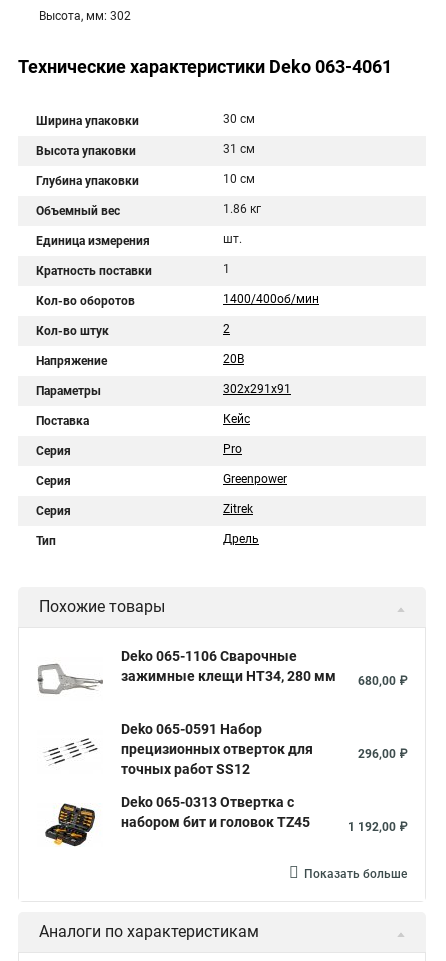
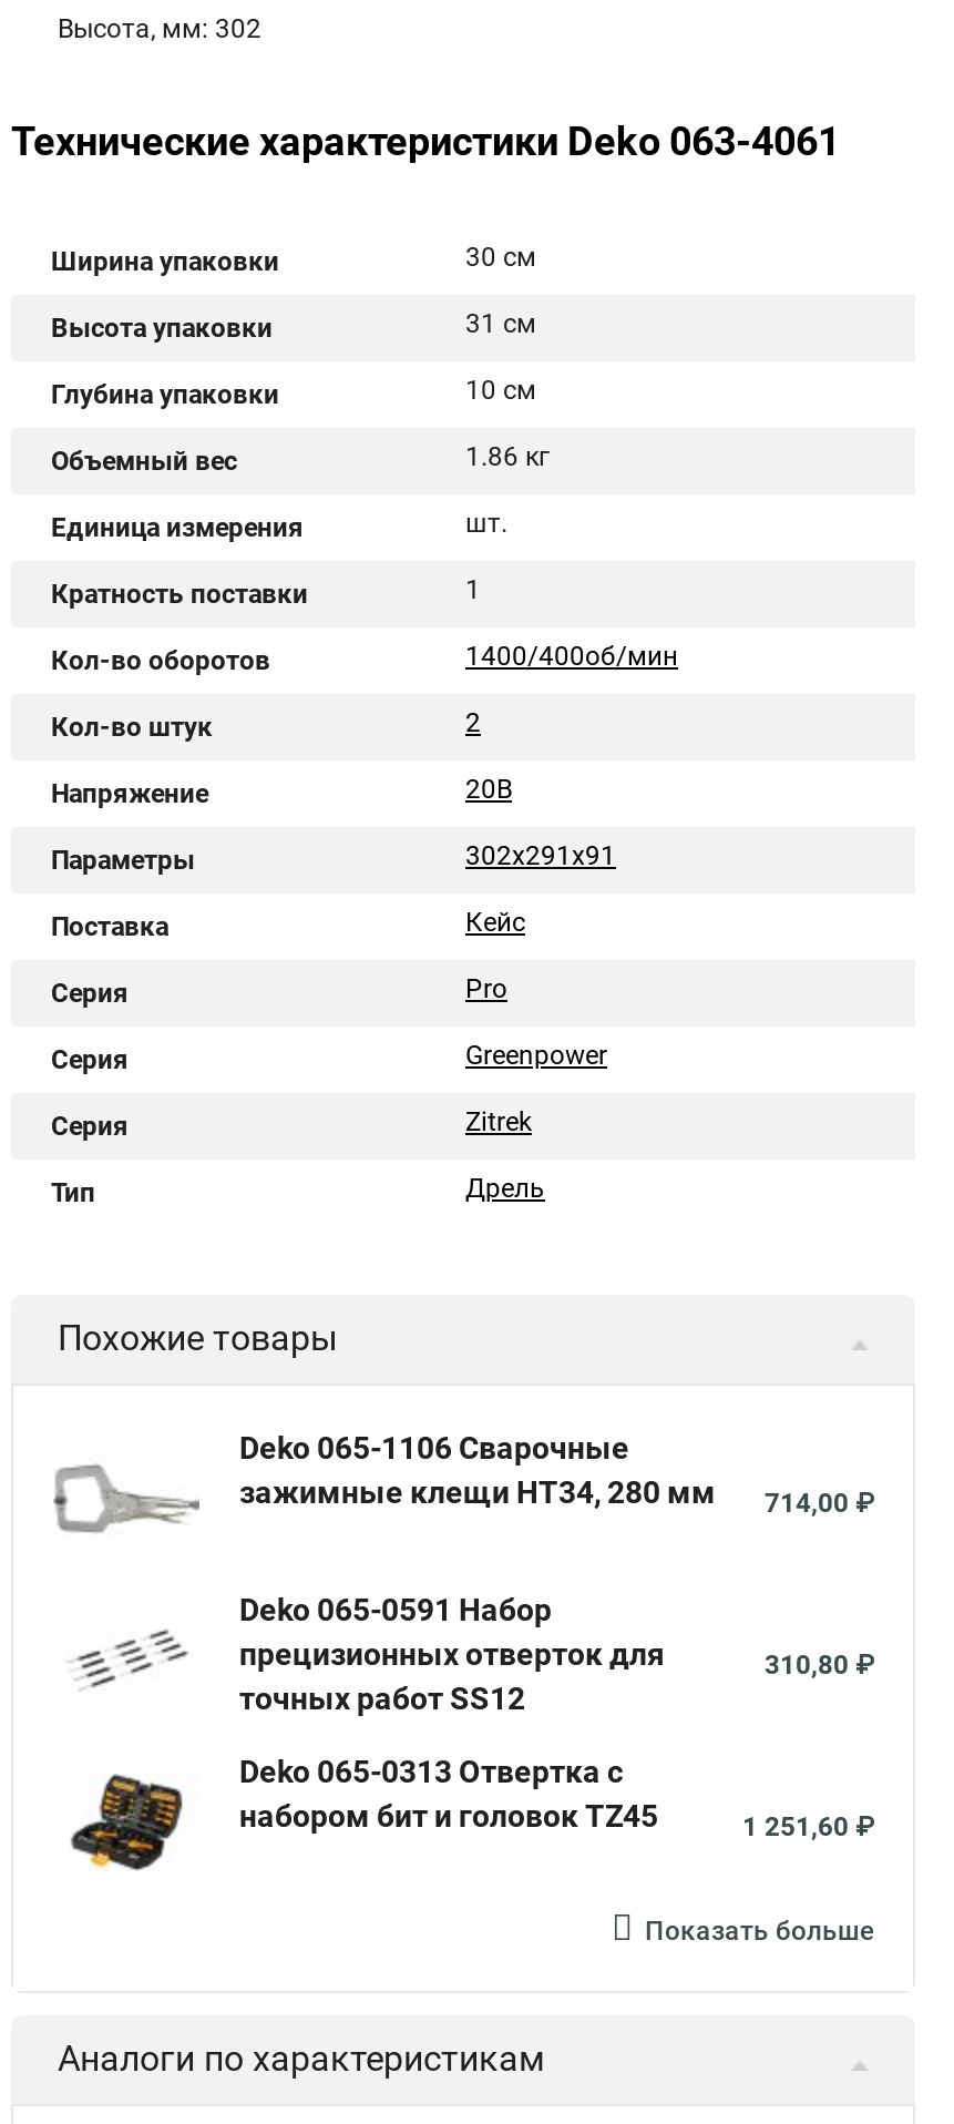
[121,668,407,688] зажимные клещи HT34, 280 мм 680,00 ₽ -> [239,1474,873,1519] зажимные клещи HT34, 280 мм 714,00 ₽
[358,747,407,761] 296,00 ₽ -> [765,1650,873,1681] 310,80 ₽
[348,820,407,834] 1 192,00 ₽ -> [742,1811,873,1842] 1 251,60 ₽

